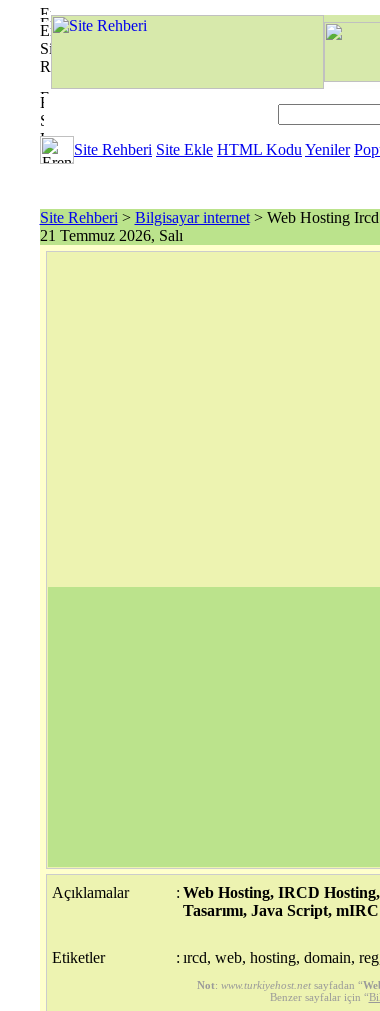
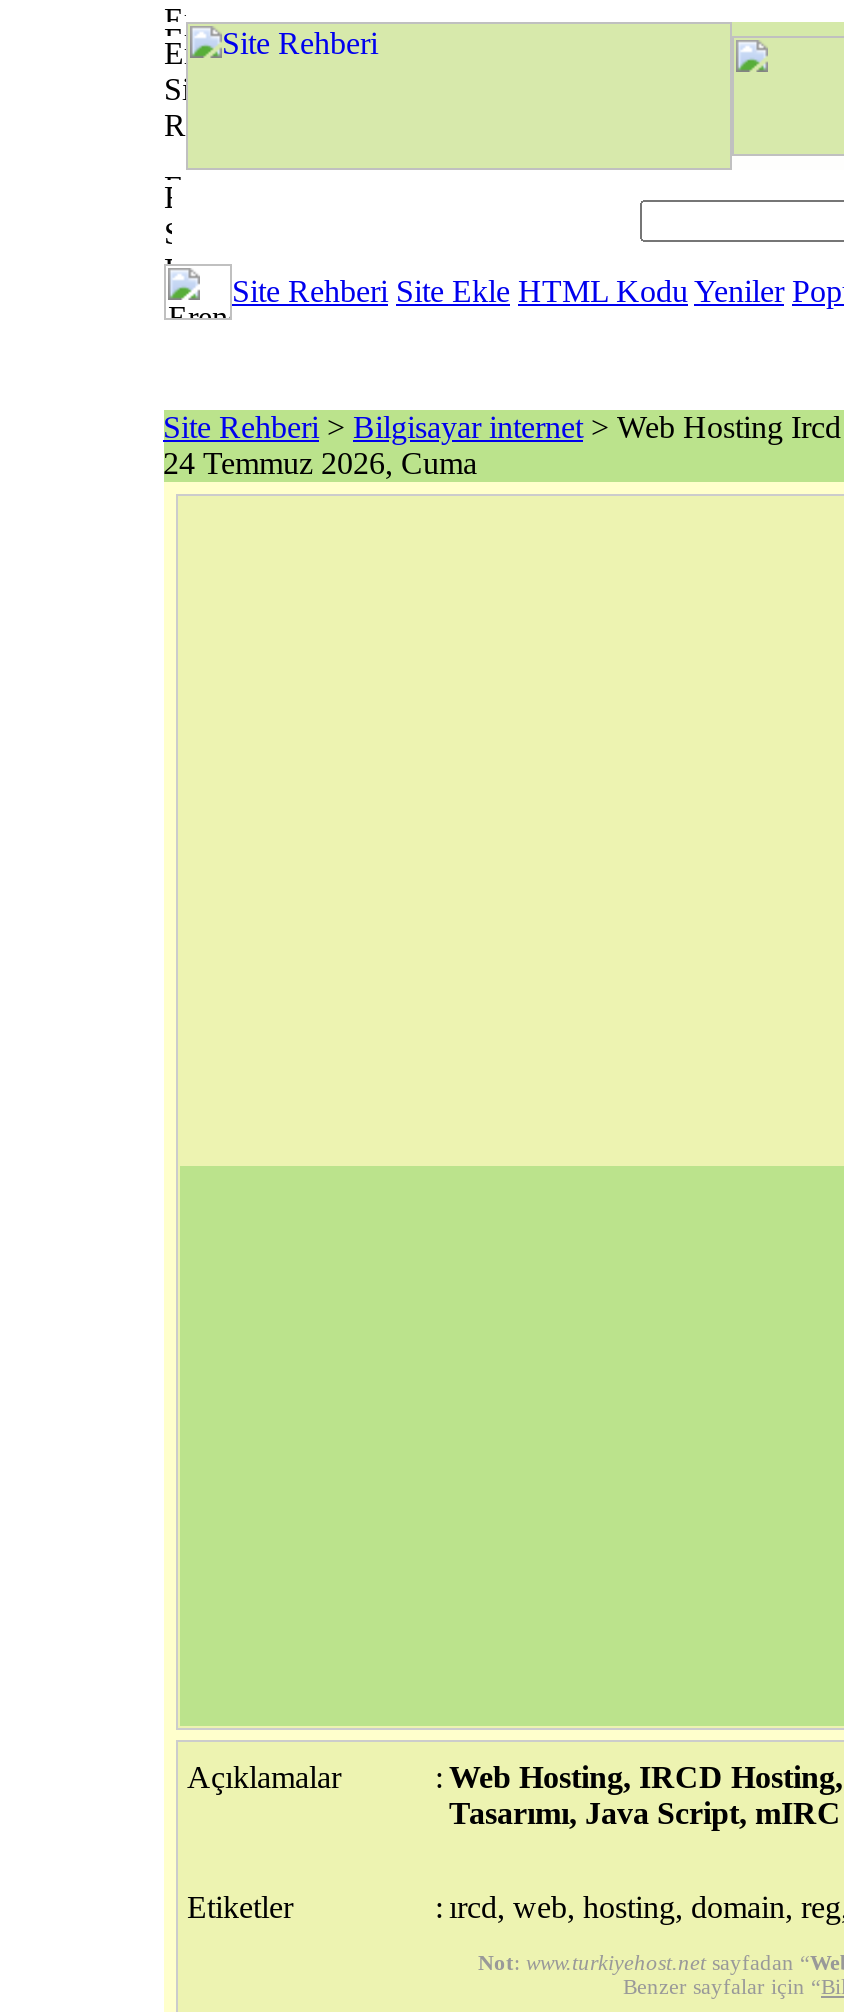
[39,227,182,244] 21 Temmuz 2026, Salı -> [163,446,477,480] 24 Temmuz 2026, Cuma

